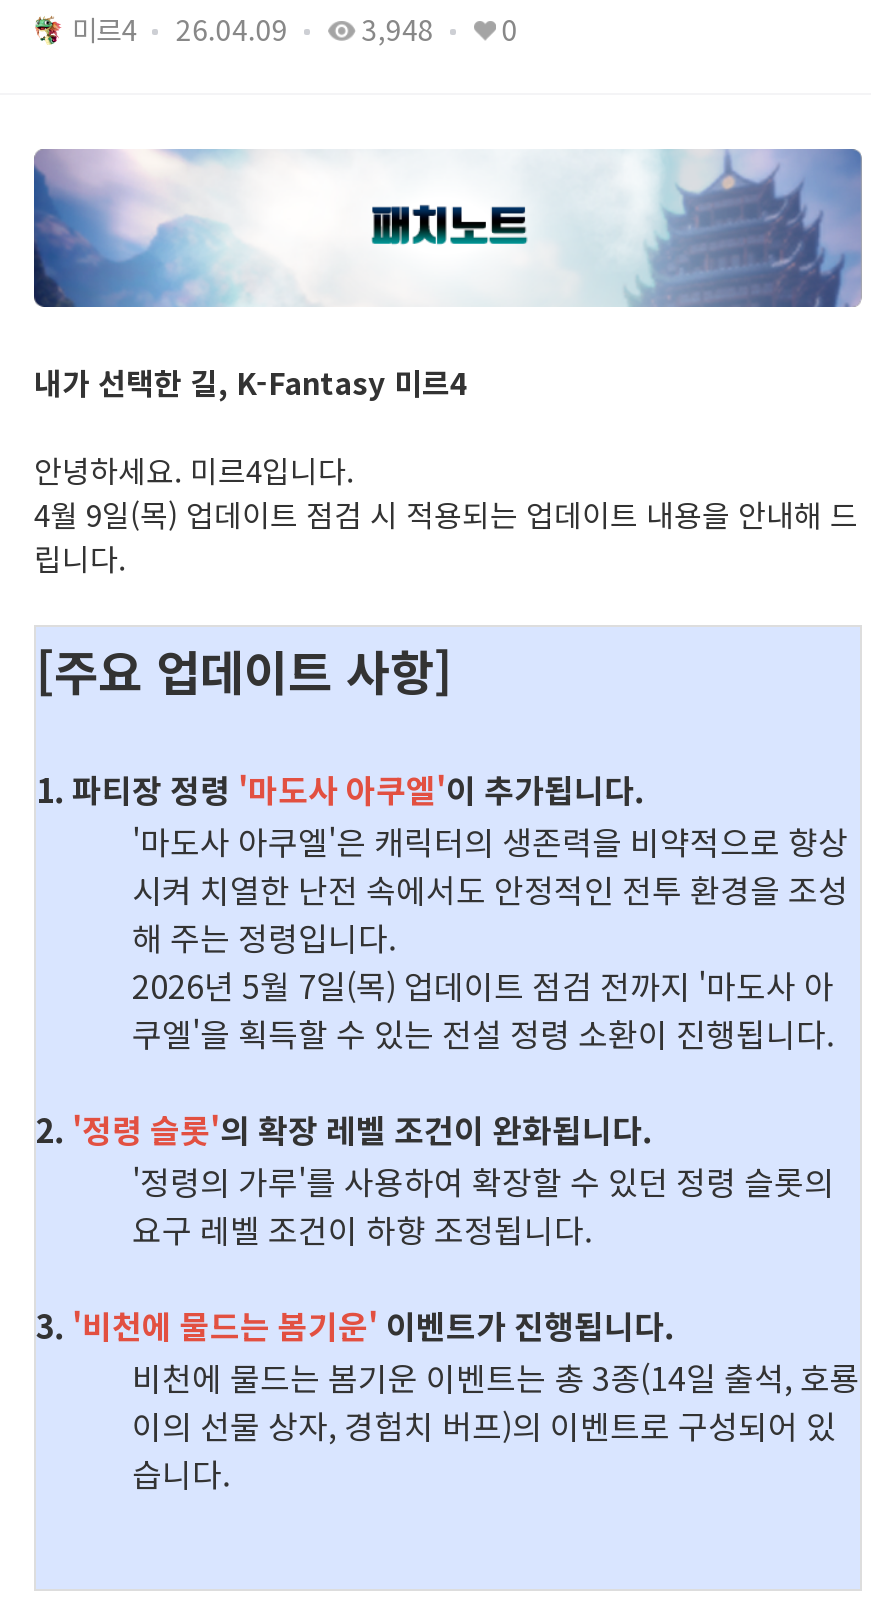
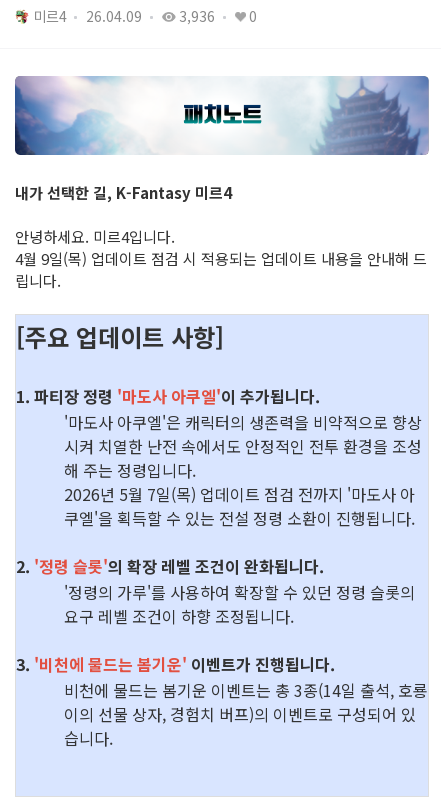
[362,9,434,49] 3,948 -> [179,6,215,26] 3,936

